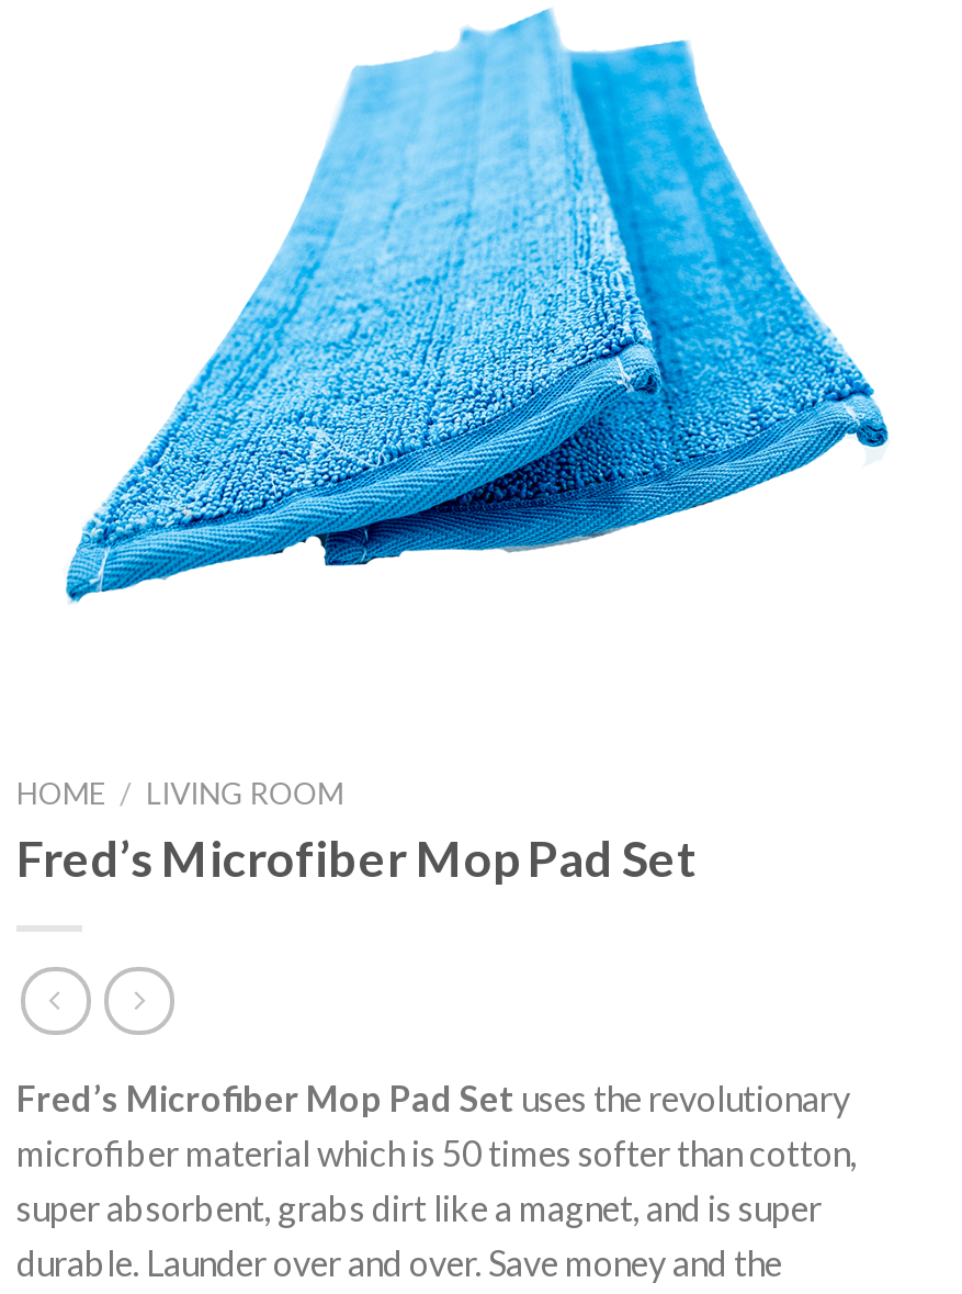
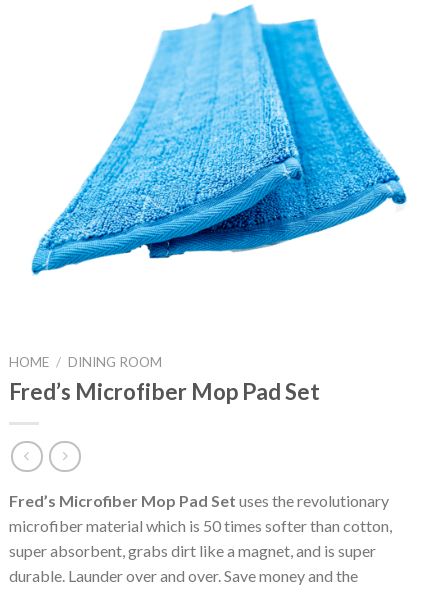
[16,776,344,811] HOME / LIVING ROOM -> [9,354,162,370] HOME / DINING ROOM

